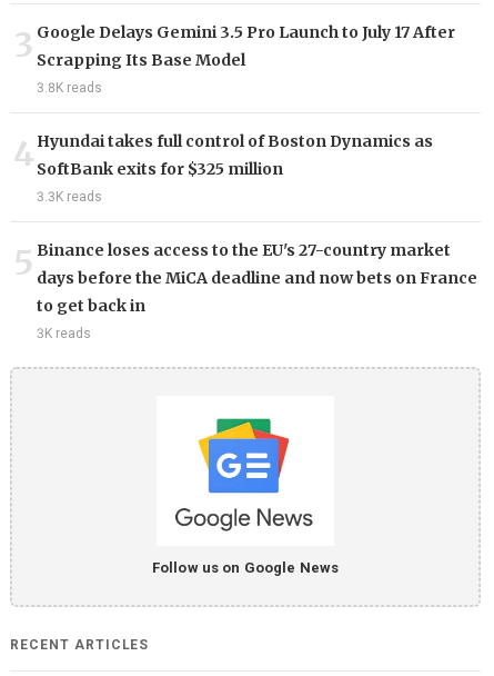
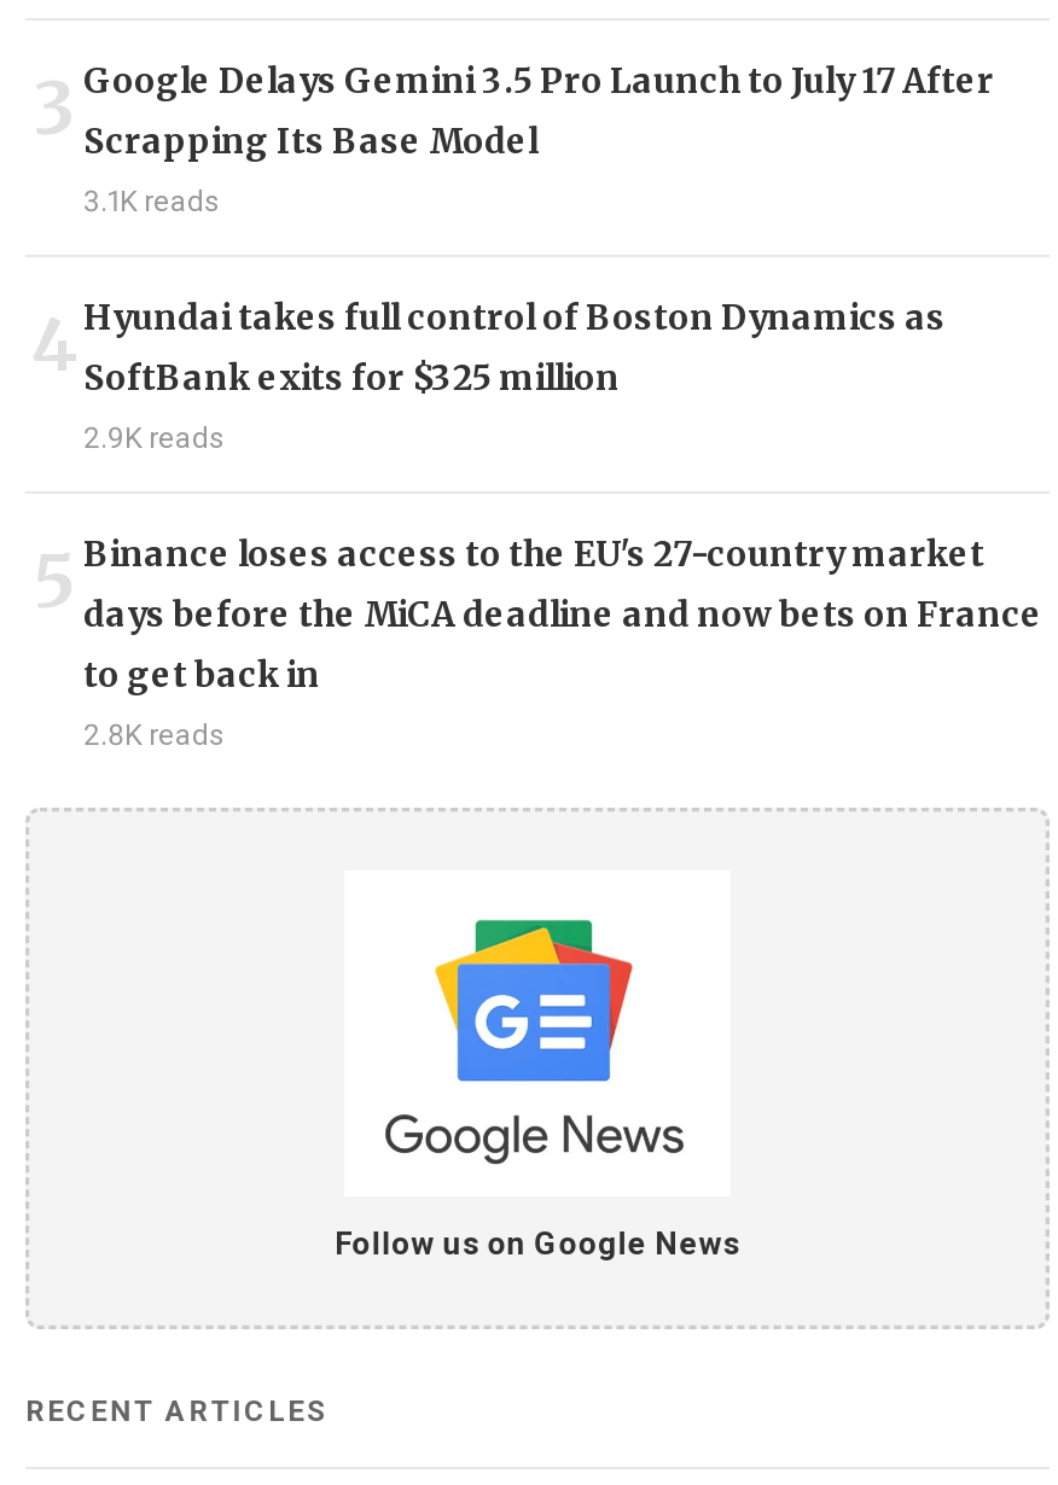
[37,80,102,96] 3.8K reads -> [83,185,221,219] 3.1K reads
[37,189,102,205] 3.3K reads -> [83,421,226,455] 2.9K reads
[37,326,91,341] 3K reads -> [83,718,226,752] 2.8K reads

